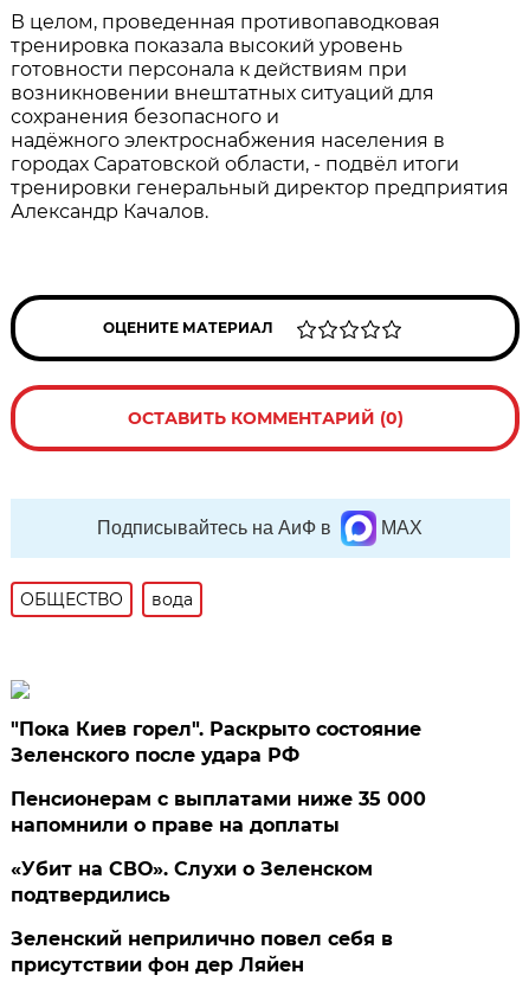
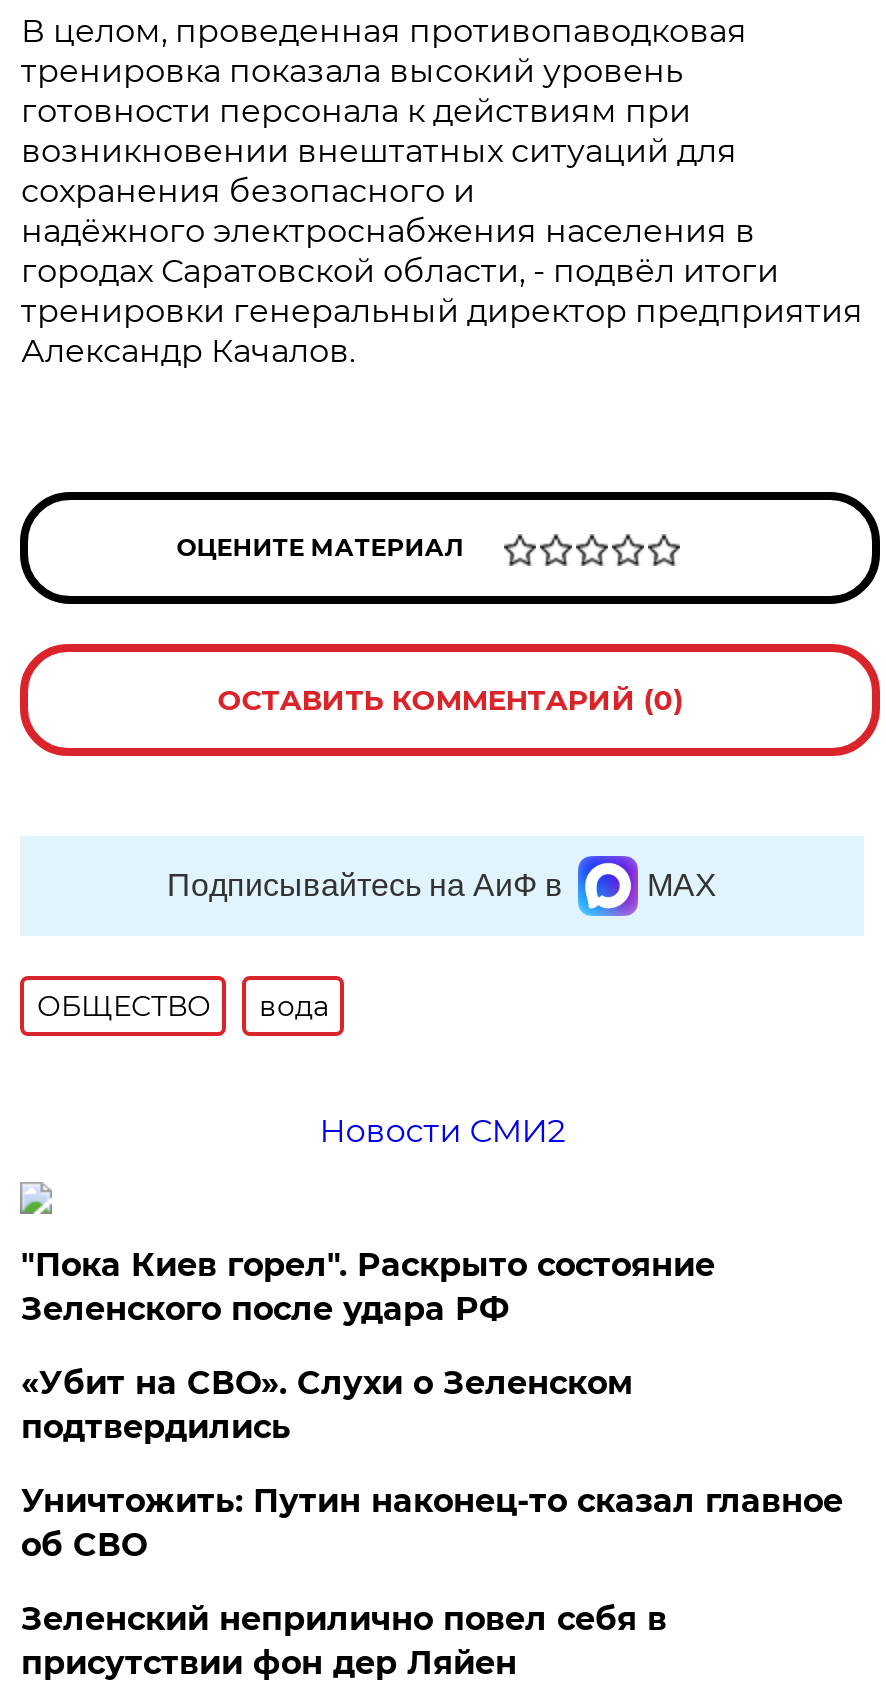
none -> [319,1112,565,1150] Новости СМИ2
[11,788,427,836] Пенсионерам с выплатами ниже 35 000 | напомнили о праве на доплаты -> none
moved [11,858,373,906] -> [21,1364,633,1446]: «Убит на СВО». Слухи о Зеленском | подтвердились
none -> [21,1482,843,1564] Уничтожить: Путин наконец-то сказал главное | об СВО

